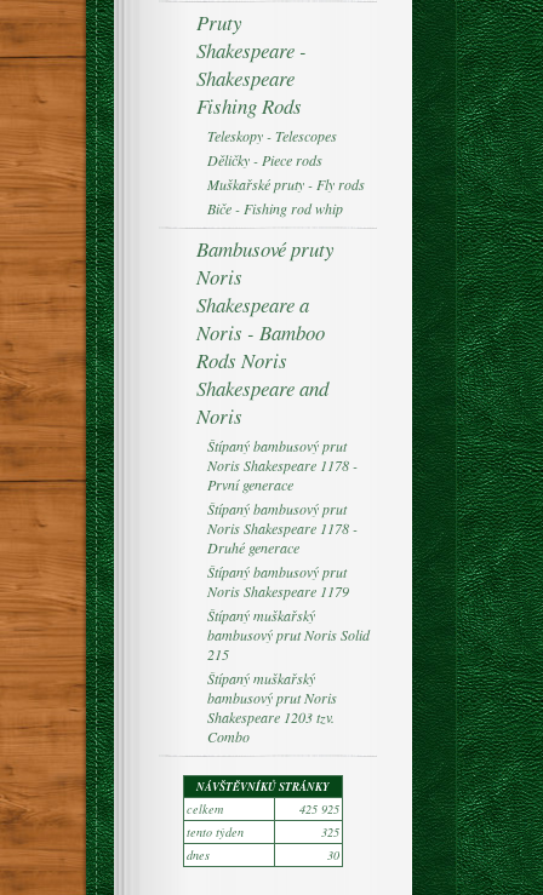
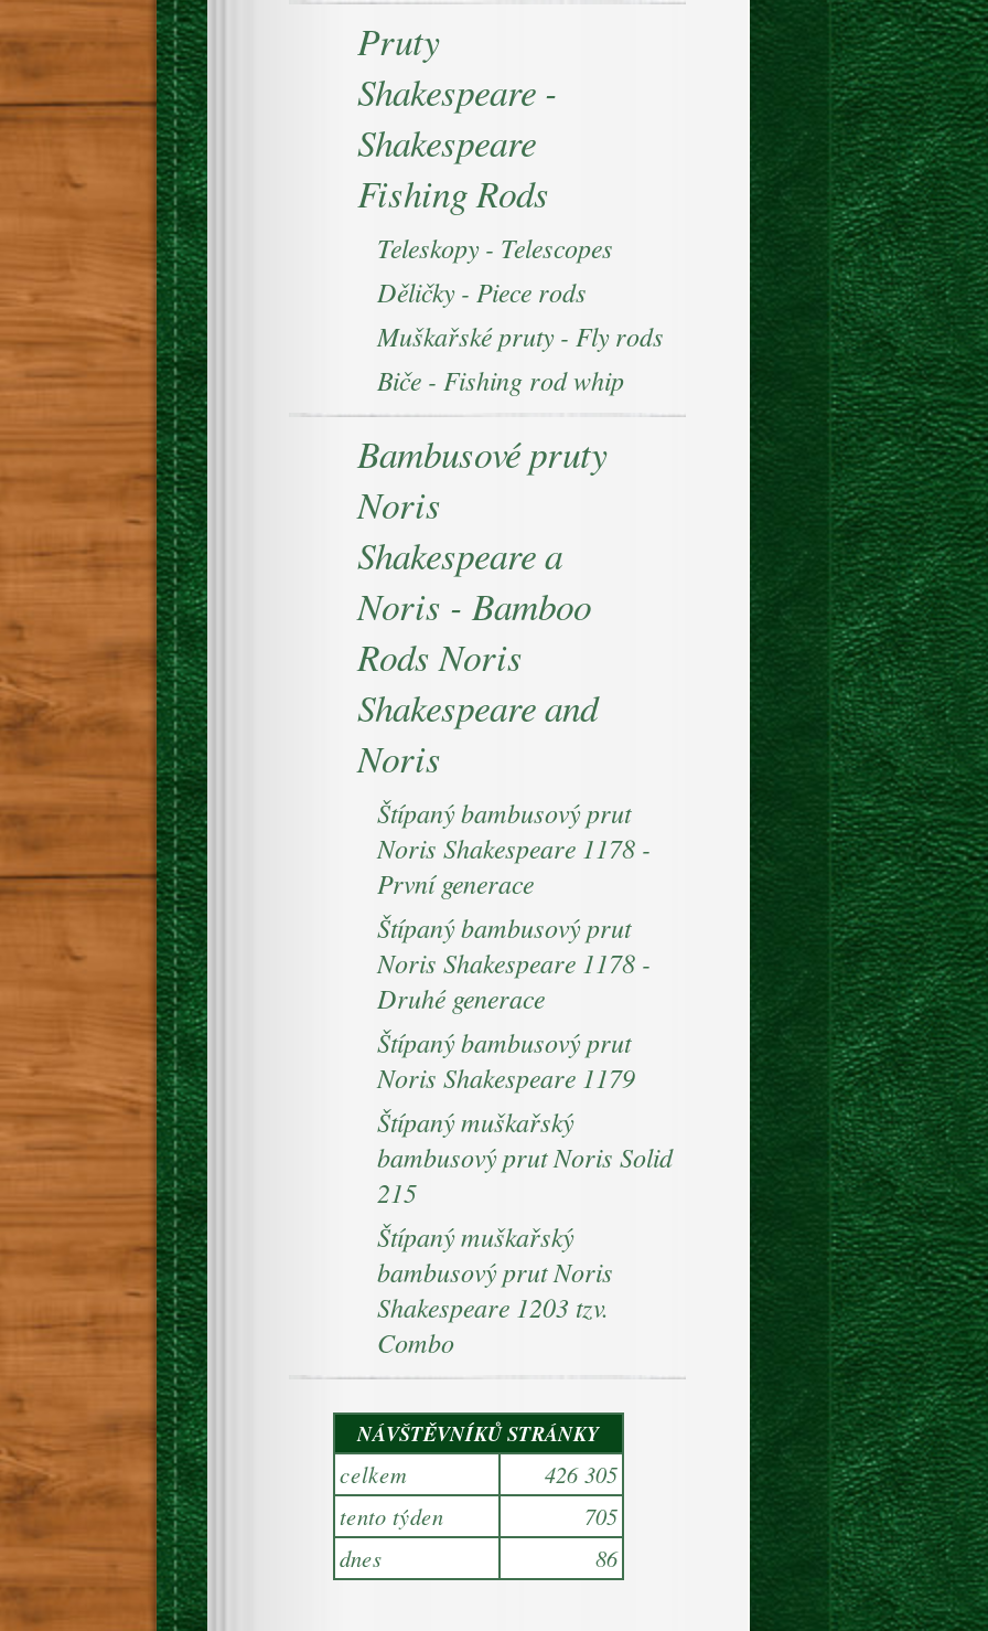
[299,801,339,817] 425 925 -> [545,1459,617,1490] 426 305
[321,824,339,841] 325 -> [584,1501,617,1532] 705
[327,847,339,864] 30 -> [595,1543,617,1574] 86

